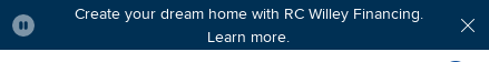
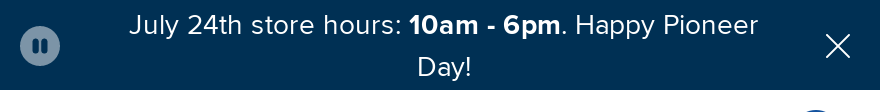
[74,4,423,46] Create your dream home with RC Willey Financing. | Learn more. -> [129,7,759,83] July 24th store hours: 10am - 6pm. Happy Pioneer | Day!

